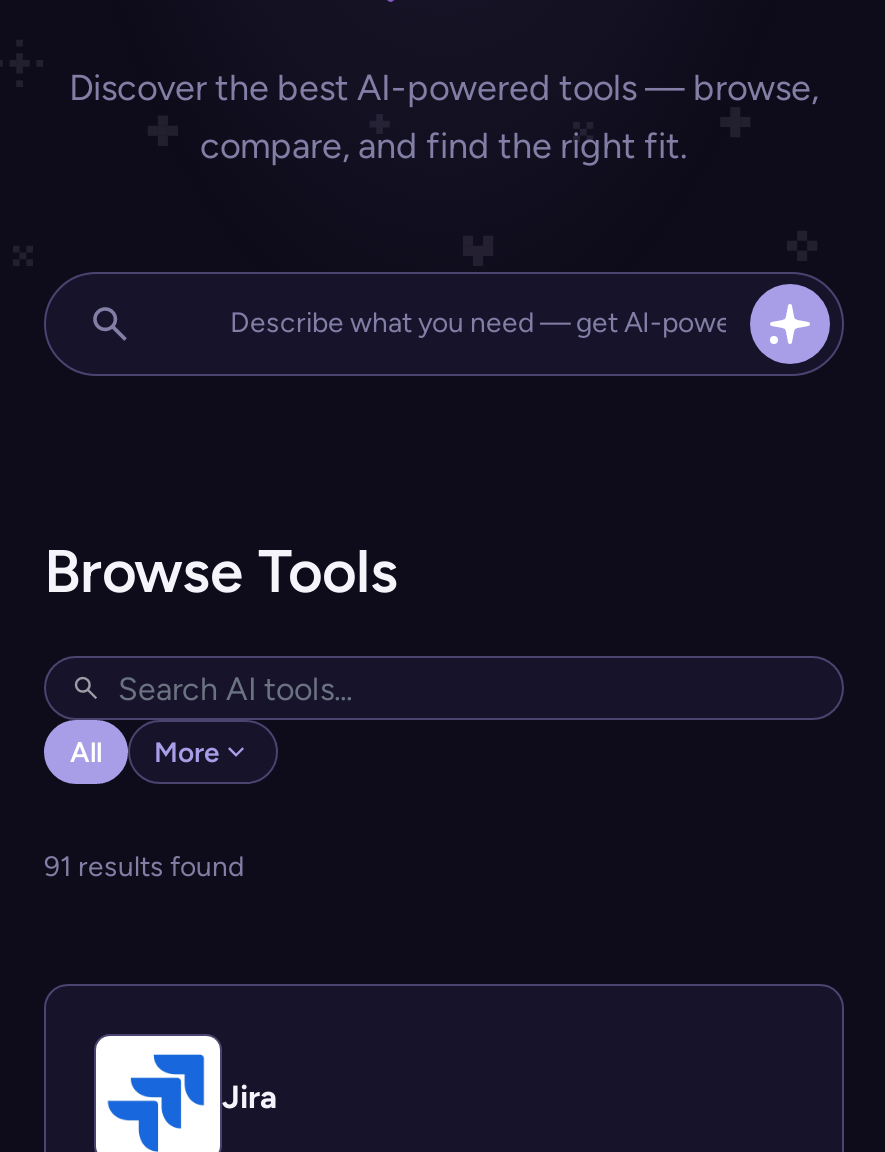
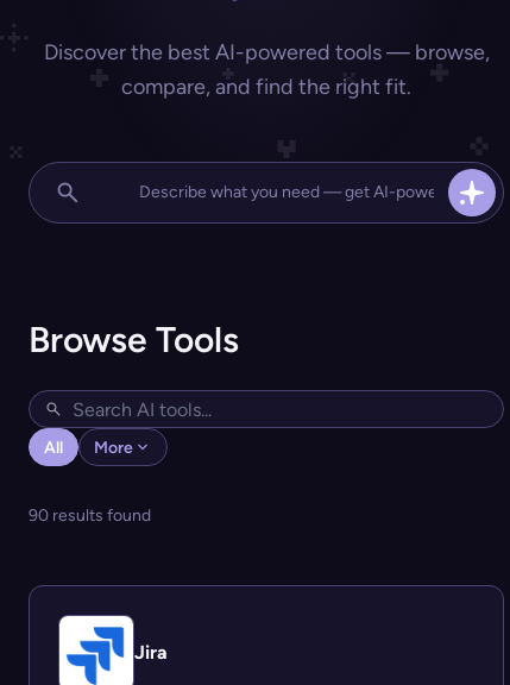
[44,850,244,884] 91 results found -> [29,506,151,526] 90 results found

